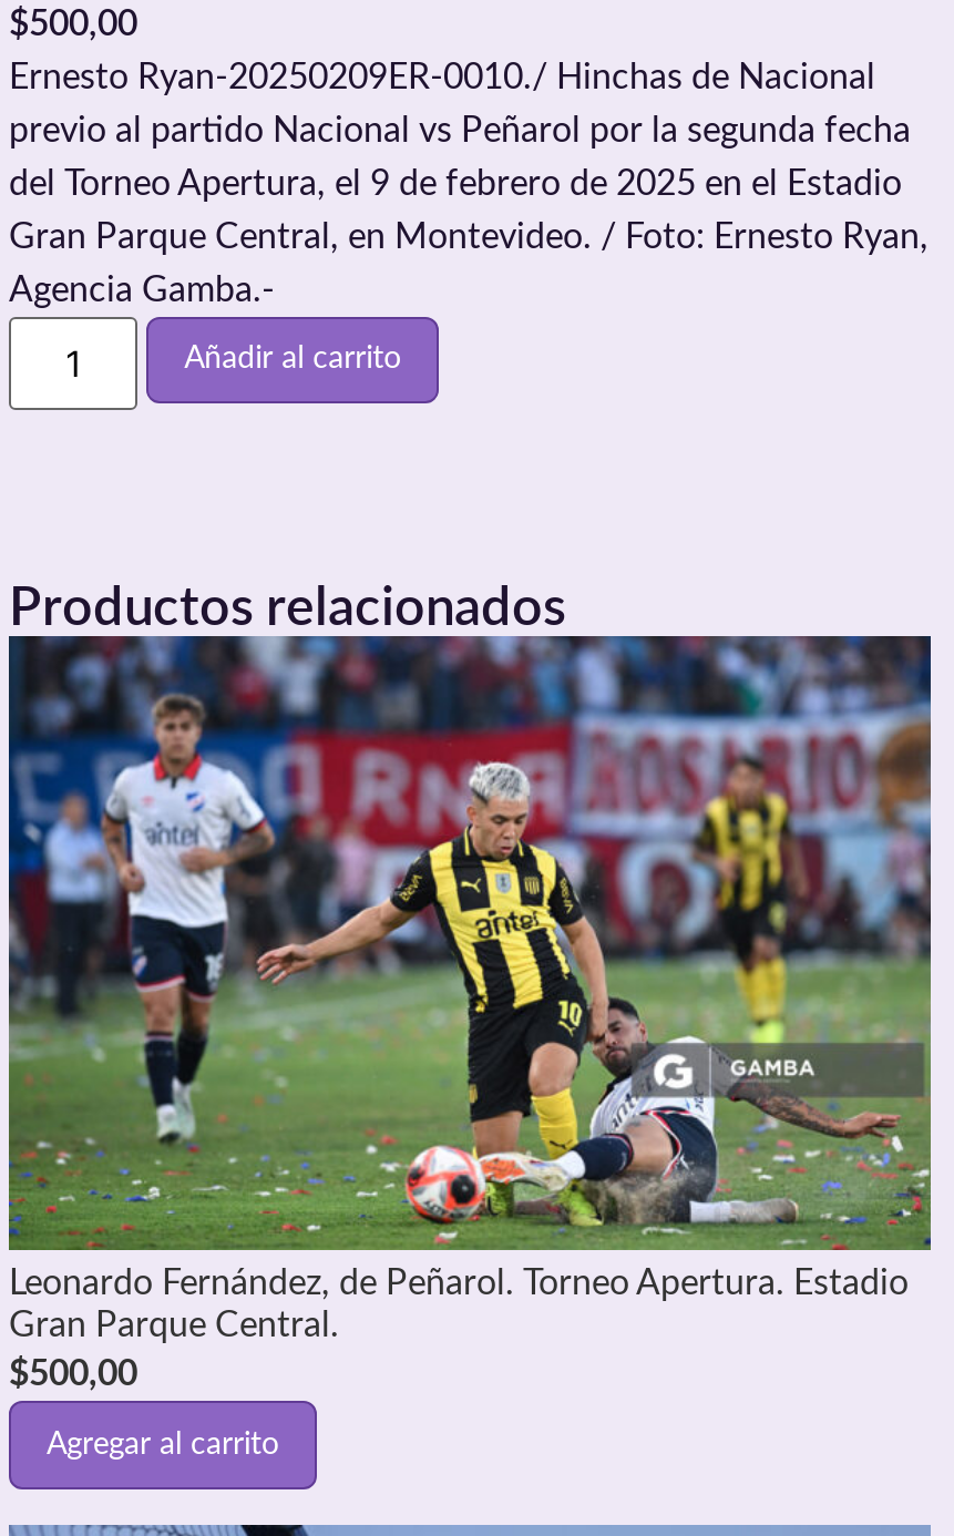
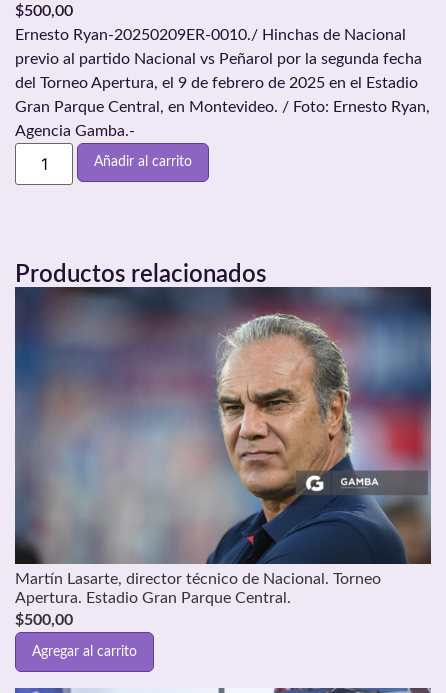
[9,636,931,1344] [image] | Leonardo Fernández, de Peñarol. Torneo Apertura. Estadio | Gran Parque Central. -> [15,287,431,606] [image] | Martín Lasarte, director técnico de Nacional. Torneo | Apertura. Estadio Gran Parque Central.

